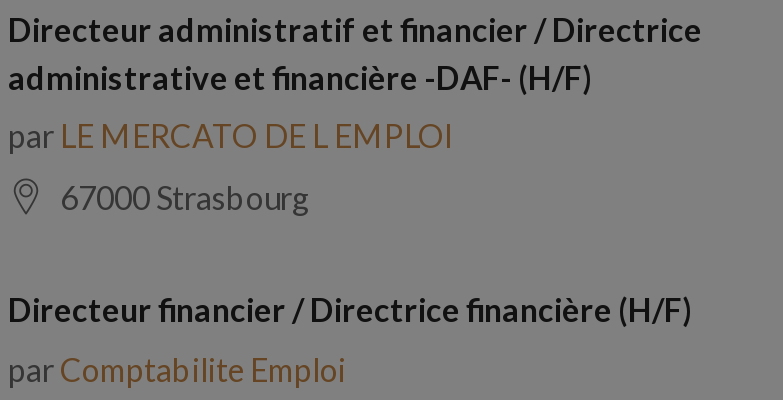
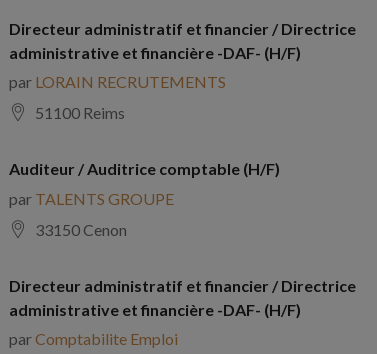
[8,115,692,327] par LE MERCATO DE L EMPLOI | 67000 Strasbourg | Directeur financier / Directrice financière (H/F) -> [9,72,356,319] par LORAIN RECRUTEMENTS | 51100 Reims | Auditeur / Auditrice comptable (H/F) | par TALENTS GROUPE | 33150 Cenon | Directeur administratif et financier / Directrice | administrative et financière -DAF- (H/F)

